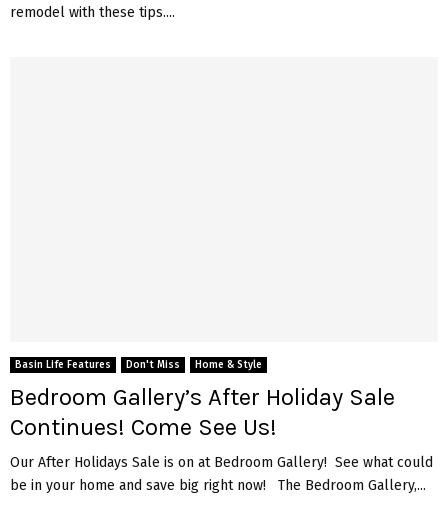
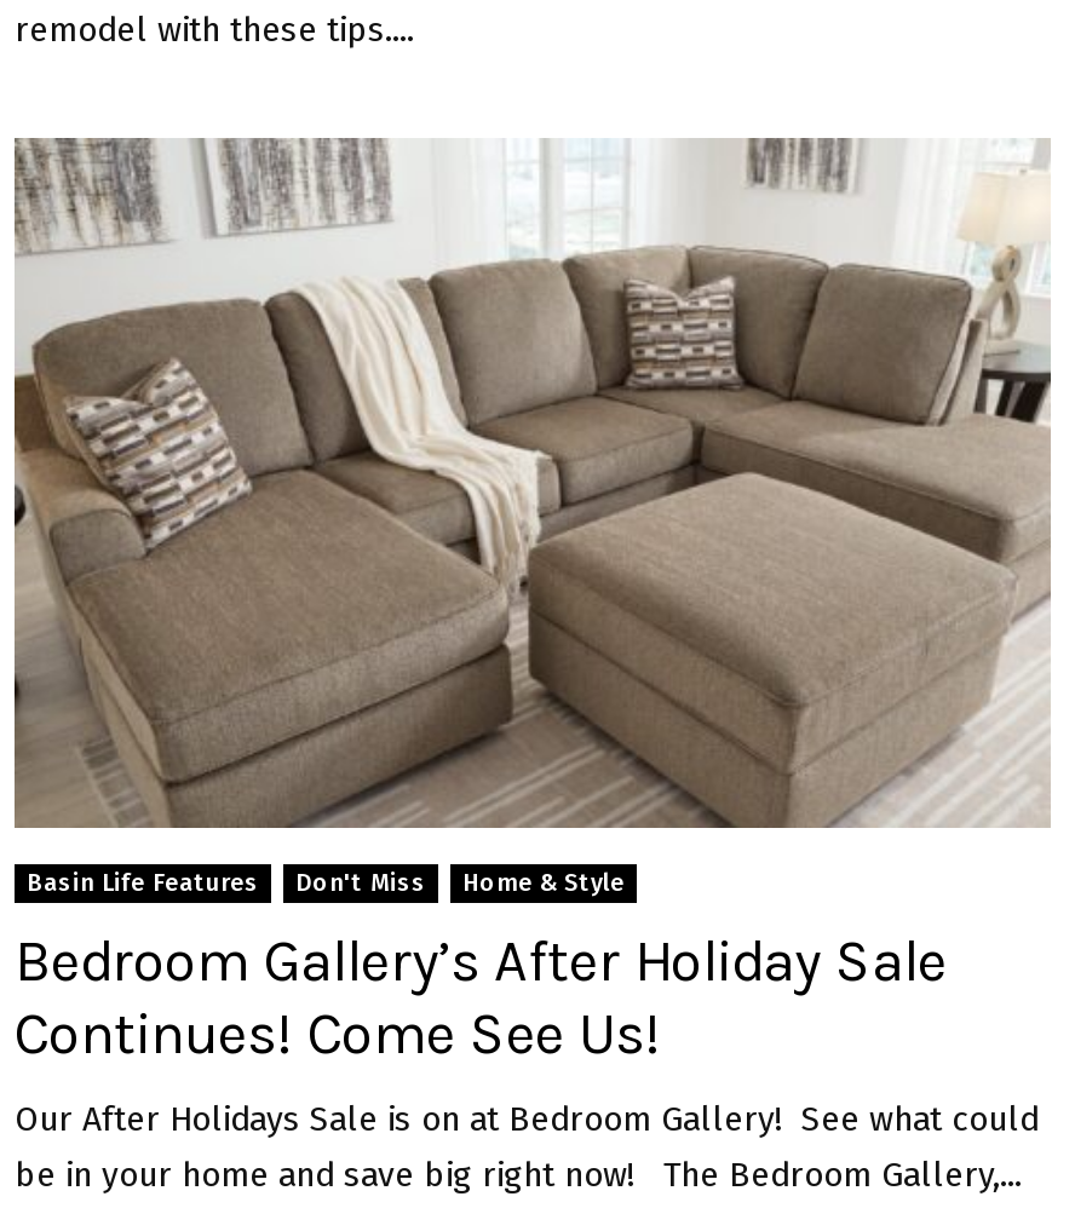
none -> [12,136,1053,830] [image]

